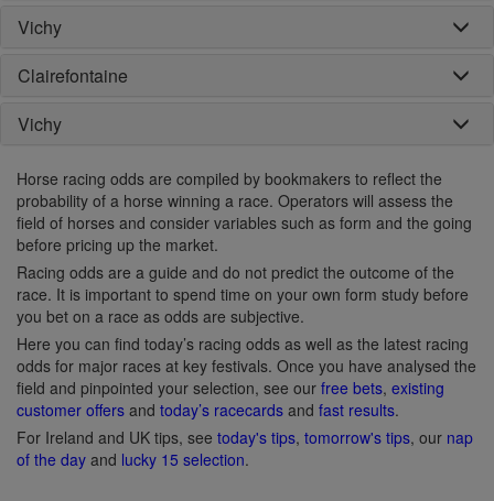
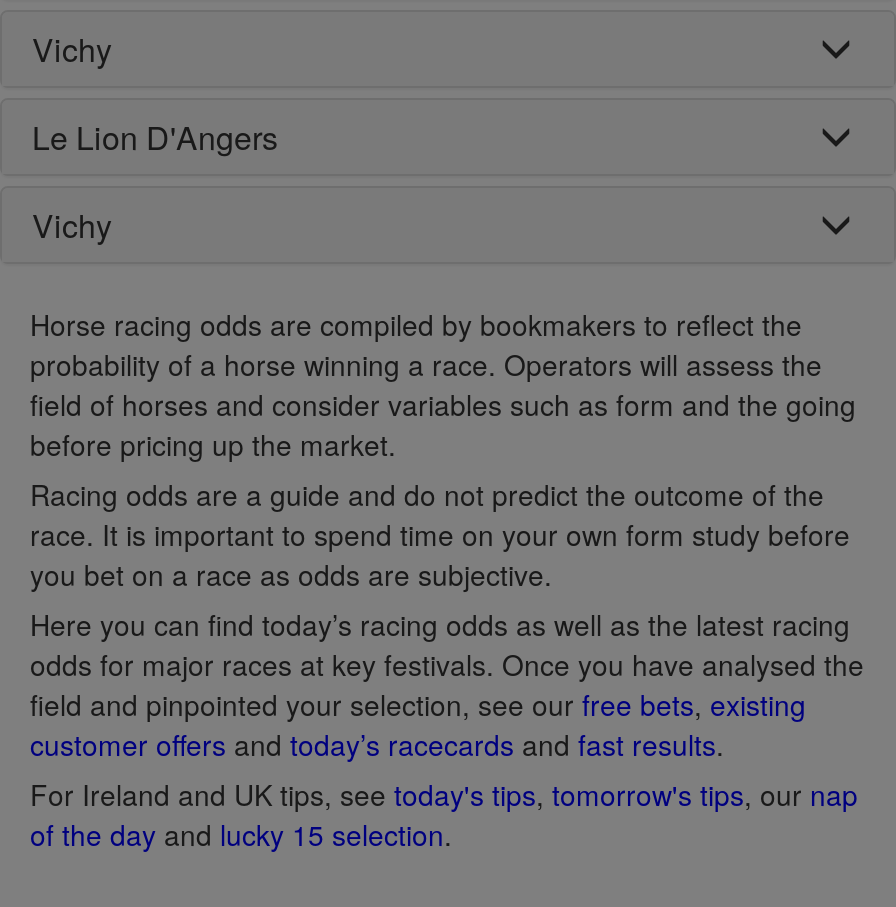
[18,63,128,88] Clairefontaine -> [32,114,278,160] Le Lion D'Angers

